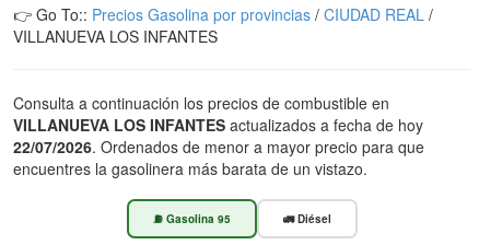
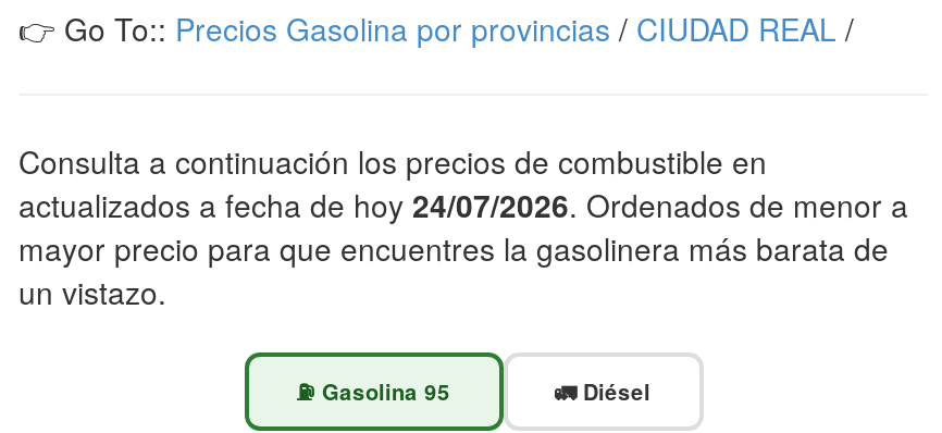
[13,25,218,47] VILLANUEVA LOS INFANTES -> none
[13,114,424,179] VILLANUEVA LOS INFANTES actualizados a fecha de hoy | 22/07/2026. Ordenados de menor a mayor precio para que | encuentres la gasolinera más barata de un vistazo. -> [18,183,908,313] actualizados a fecha de hoy 24/07/2026. Ordenados de menor a | mayor precio para que encuentres la gasolinera más barata de | un vistazo.

